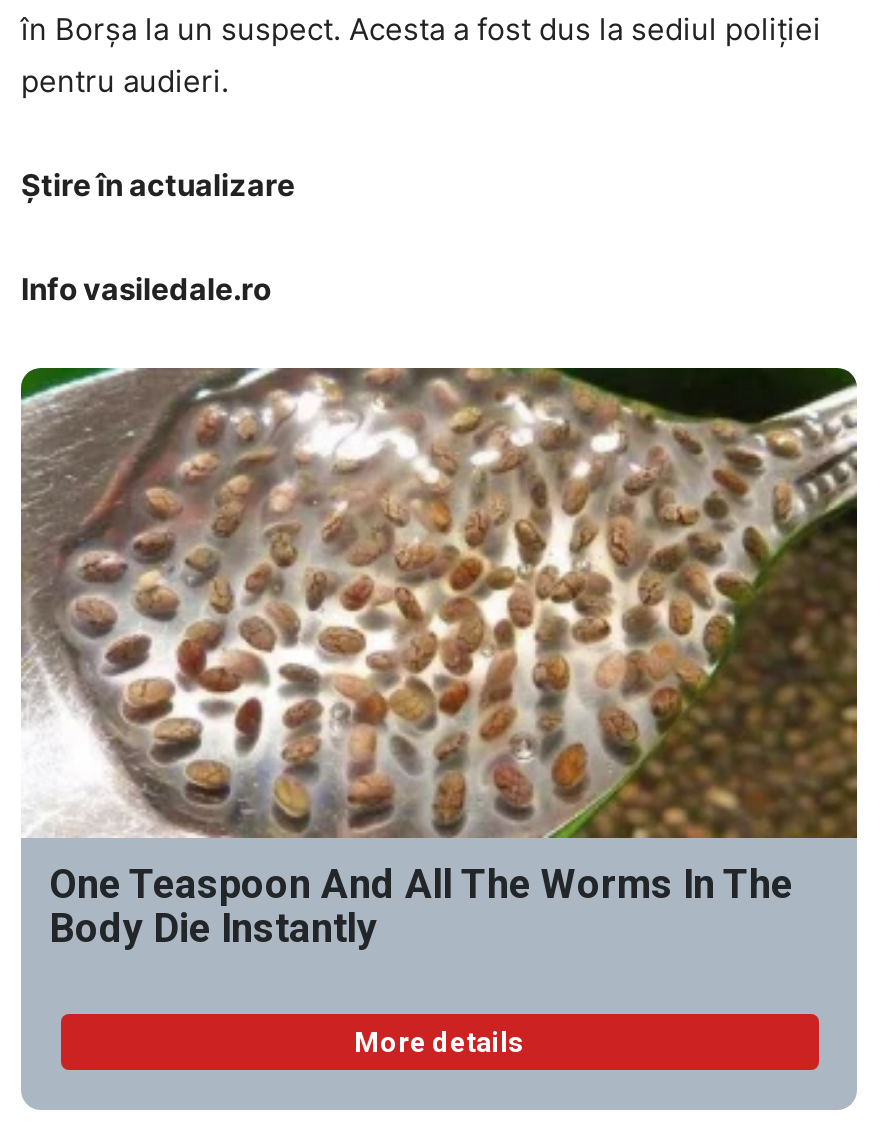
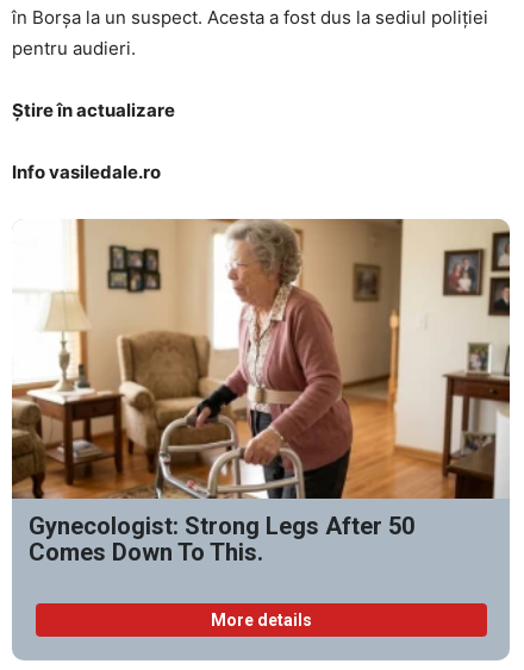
[19,366,859,952] [image] | One Teaspoon And All The Worms In The | Body Die Instantly -> [11,218,511,566] [image] | Gynecologist: Strong Legs After 50 | Comes Down To This.

